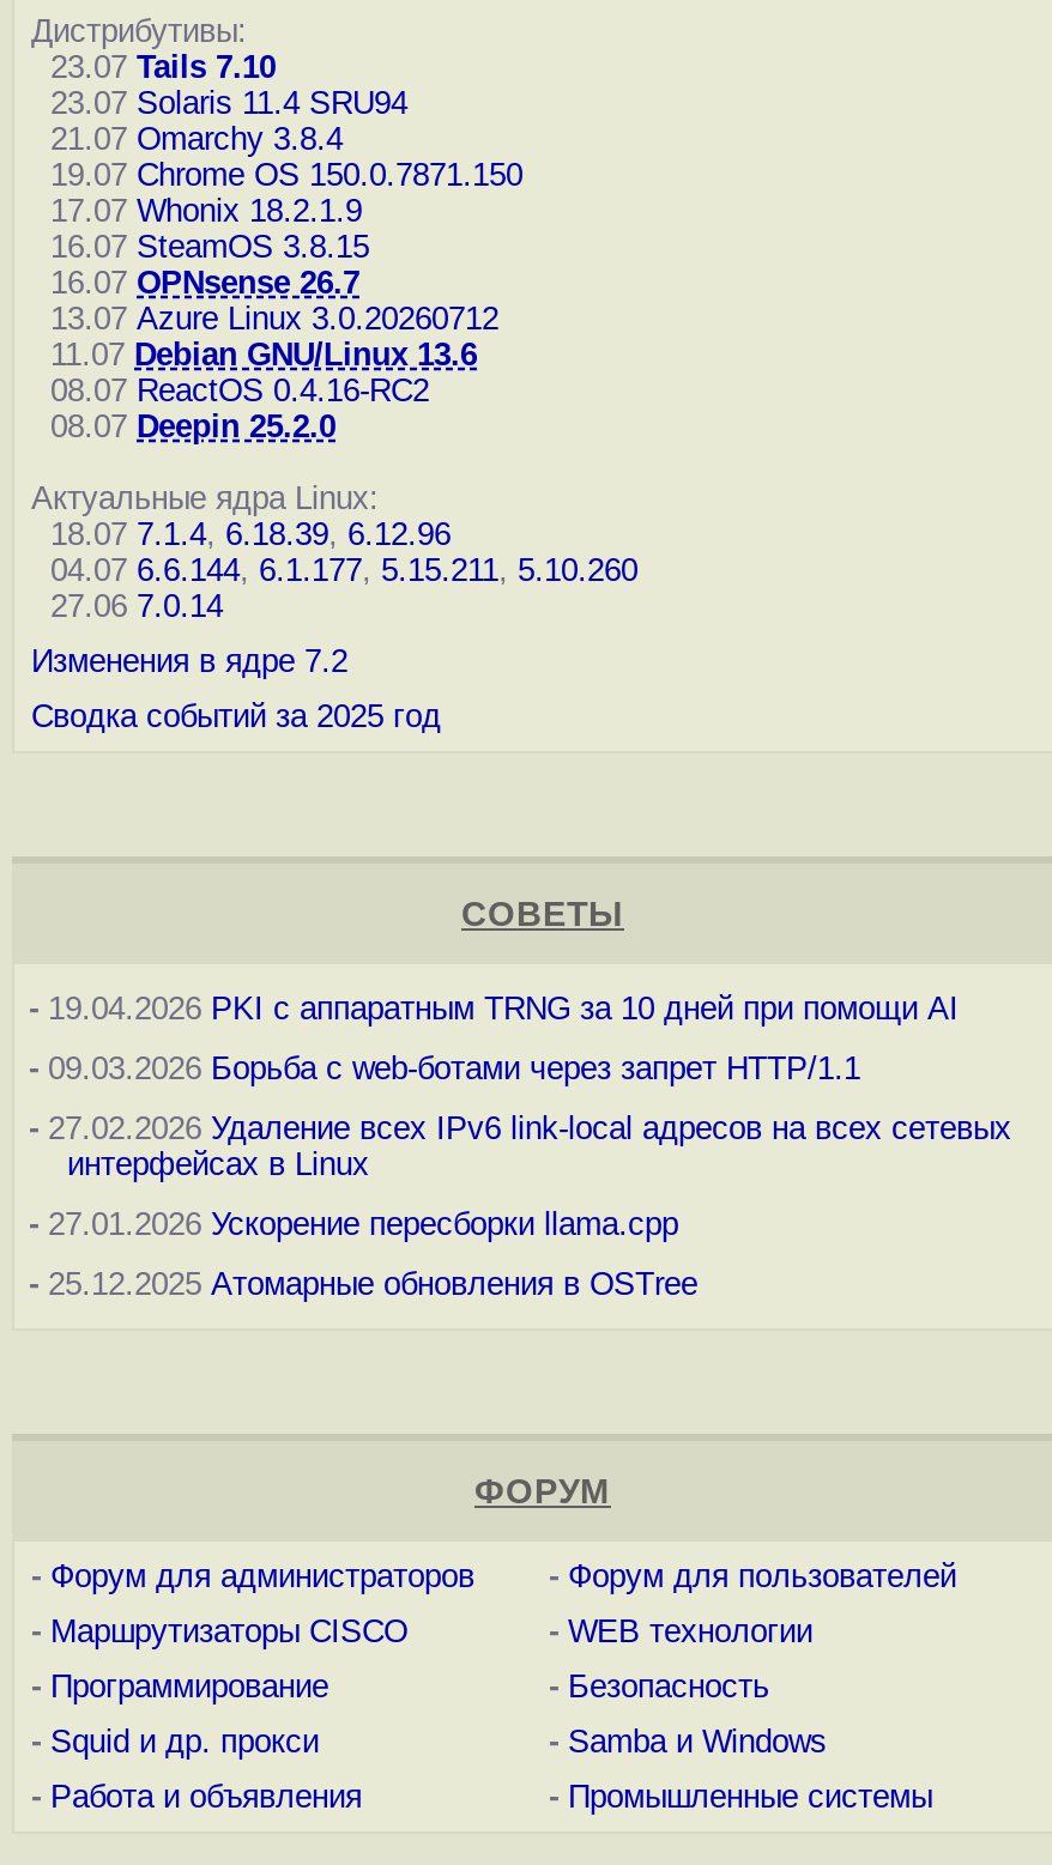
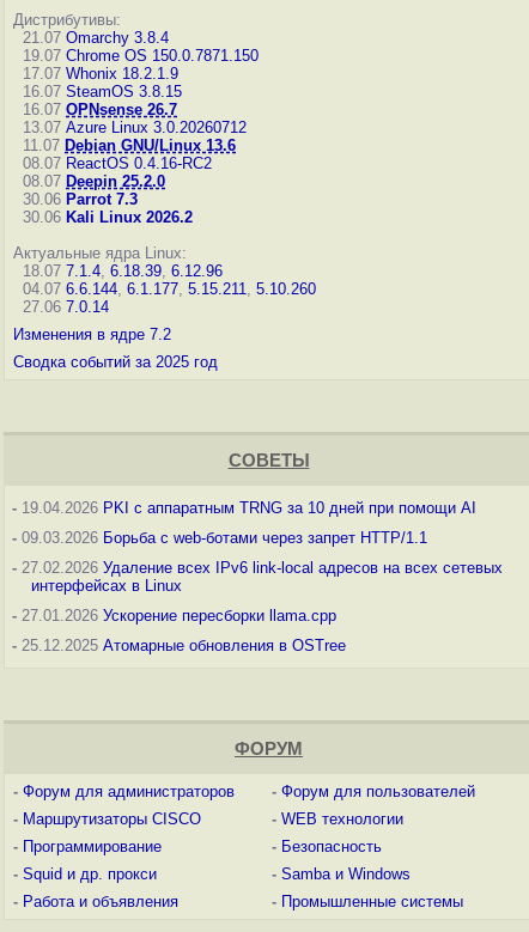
[31,49,407,121] 23.07 Tails 7.10 | 23.07 Solaris 11.4 SRU94 -> none
moved [31,121,522,444] -> [13,29,259,190]: 21.07 Omarchy 3.8.4 | 19.07 Chrome OS 150.0.7871.150 | 17.07 Whonix 18.2.1.9 | ... | 08.07 ReactOS 0.4.16-RC2 | 08.07 Deepin 25.2.0
none -> [13,190,193,226] 30.06 Parrot 7.3 | 30.06 Kali Linux 2026.2

